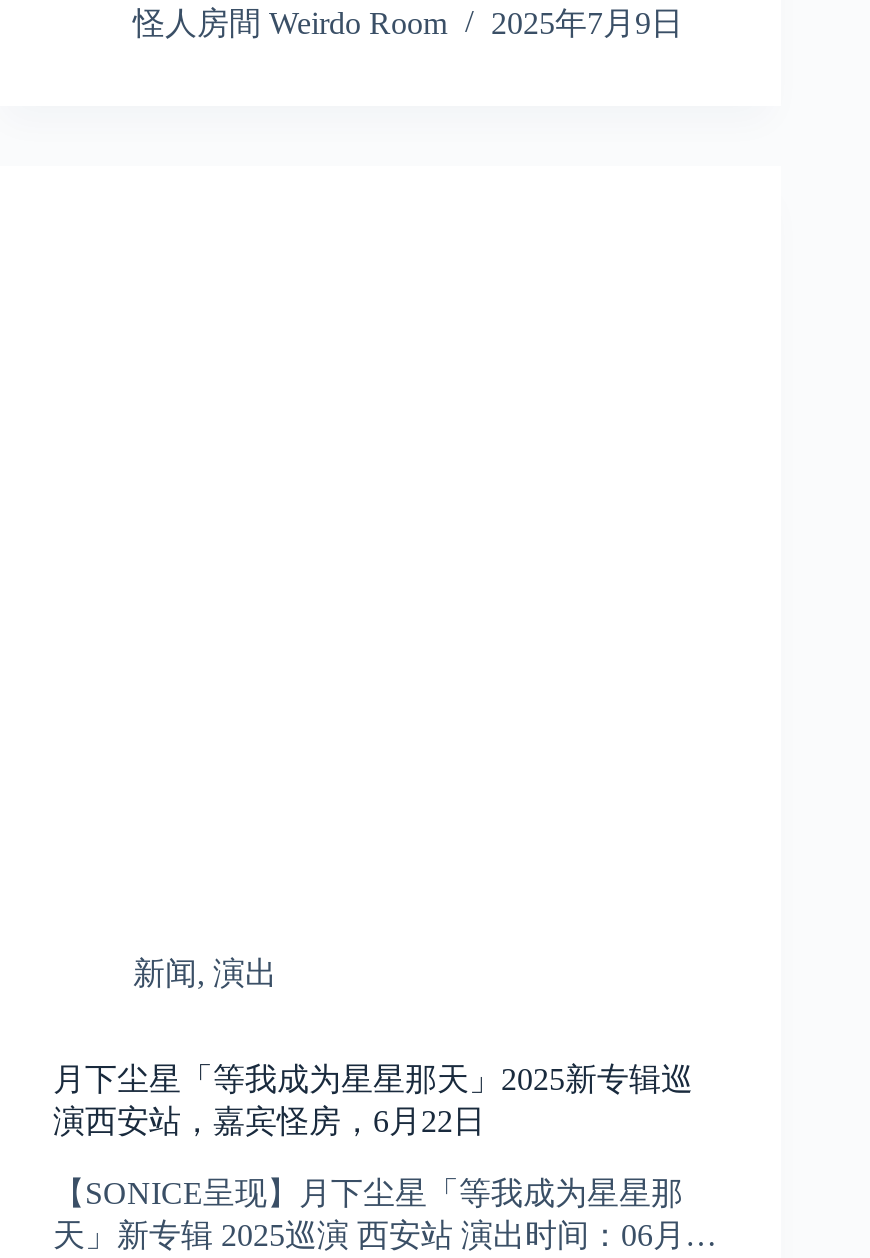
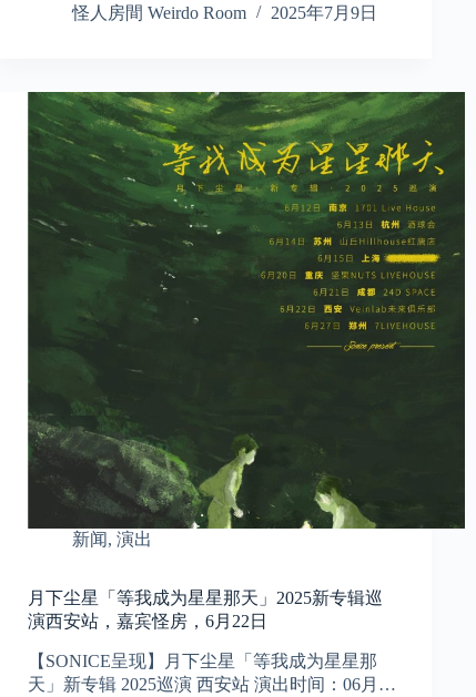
none -> [27,91,466,530] [image]

